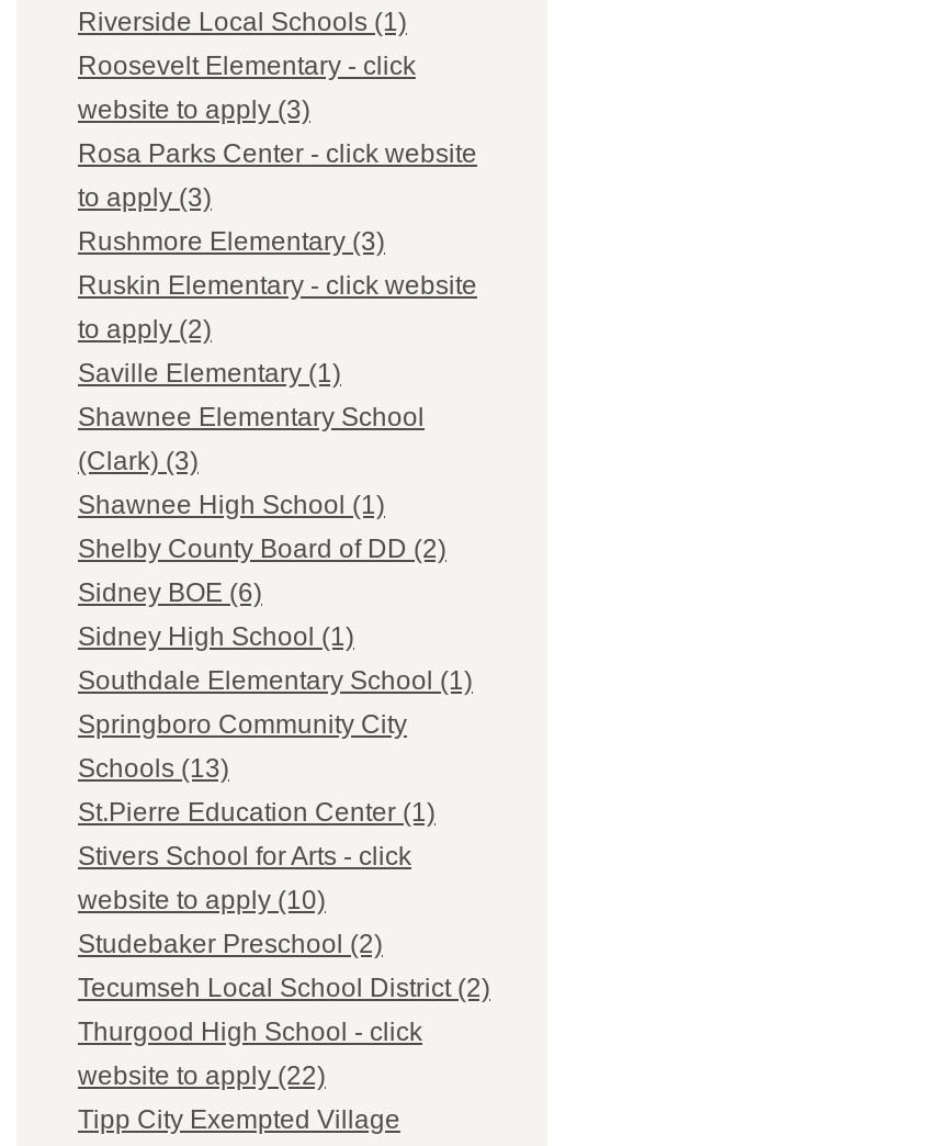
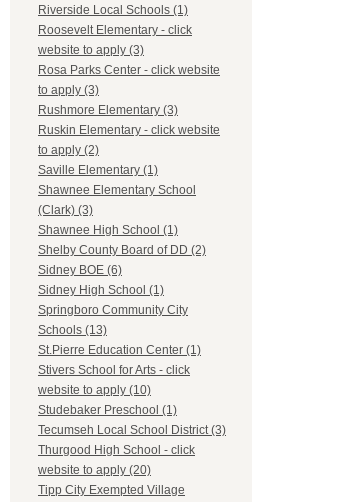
[78,666,473,697] Southdale Elementary School (1) -> none
[78,929,383,960] Studebaker Preschool (2) -> [38,403,177,417] Studebaker Preschool (1)
[78,973,490,1004] Tecumseh Local School District (2) -> [38,423,226,437] Tecumseh Local School District (3)
[78,1061,326,1092] website to apply (22) -> [38,463,151,477] website to apply (20)

